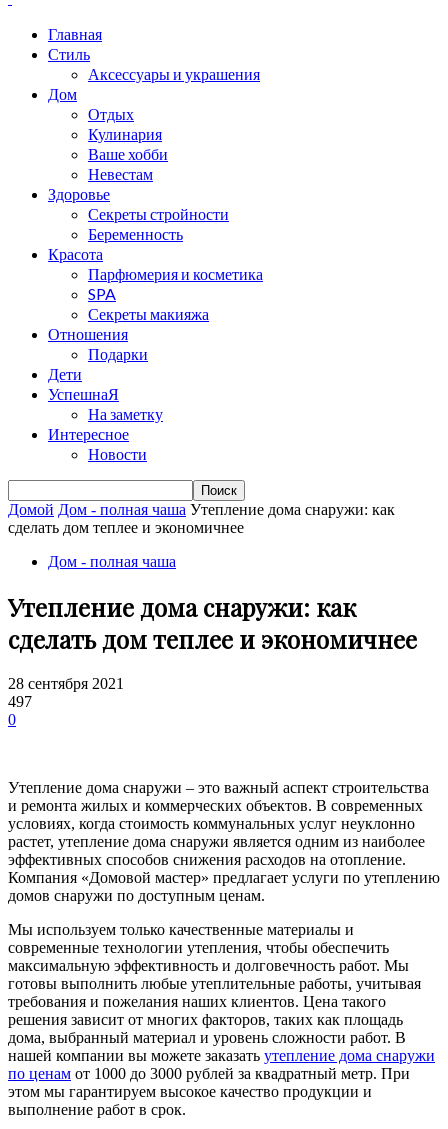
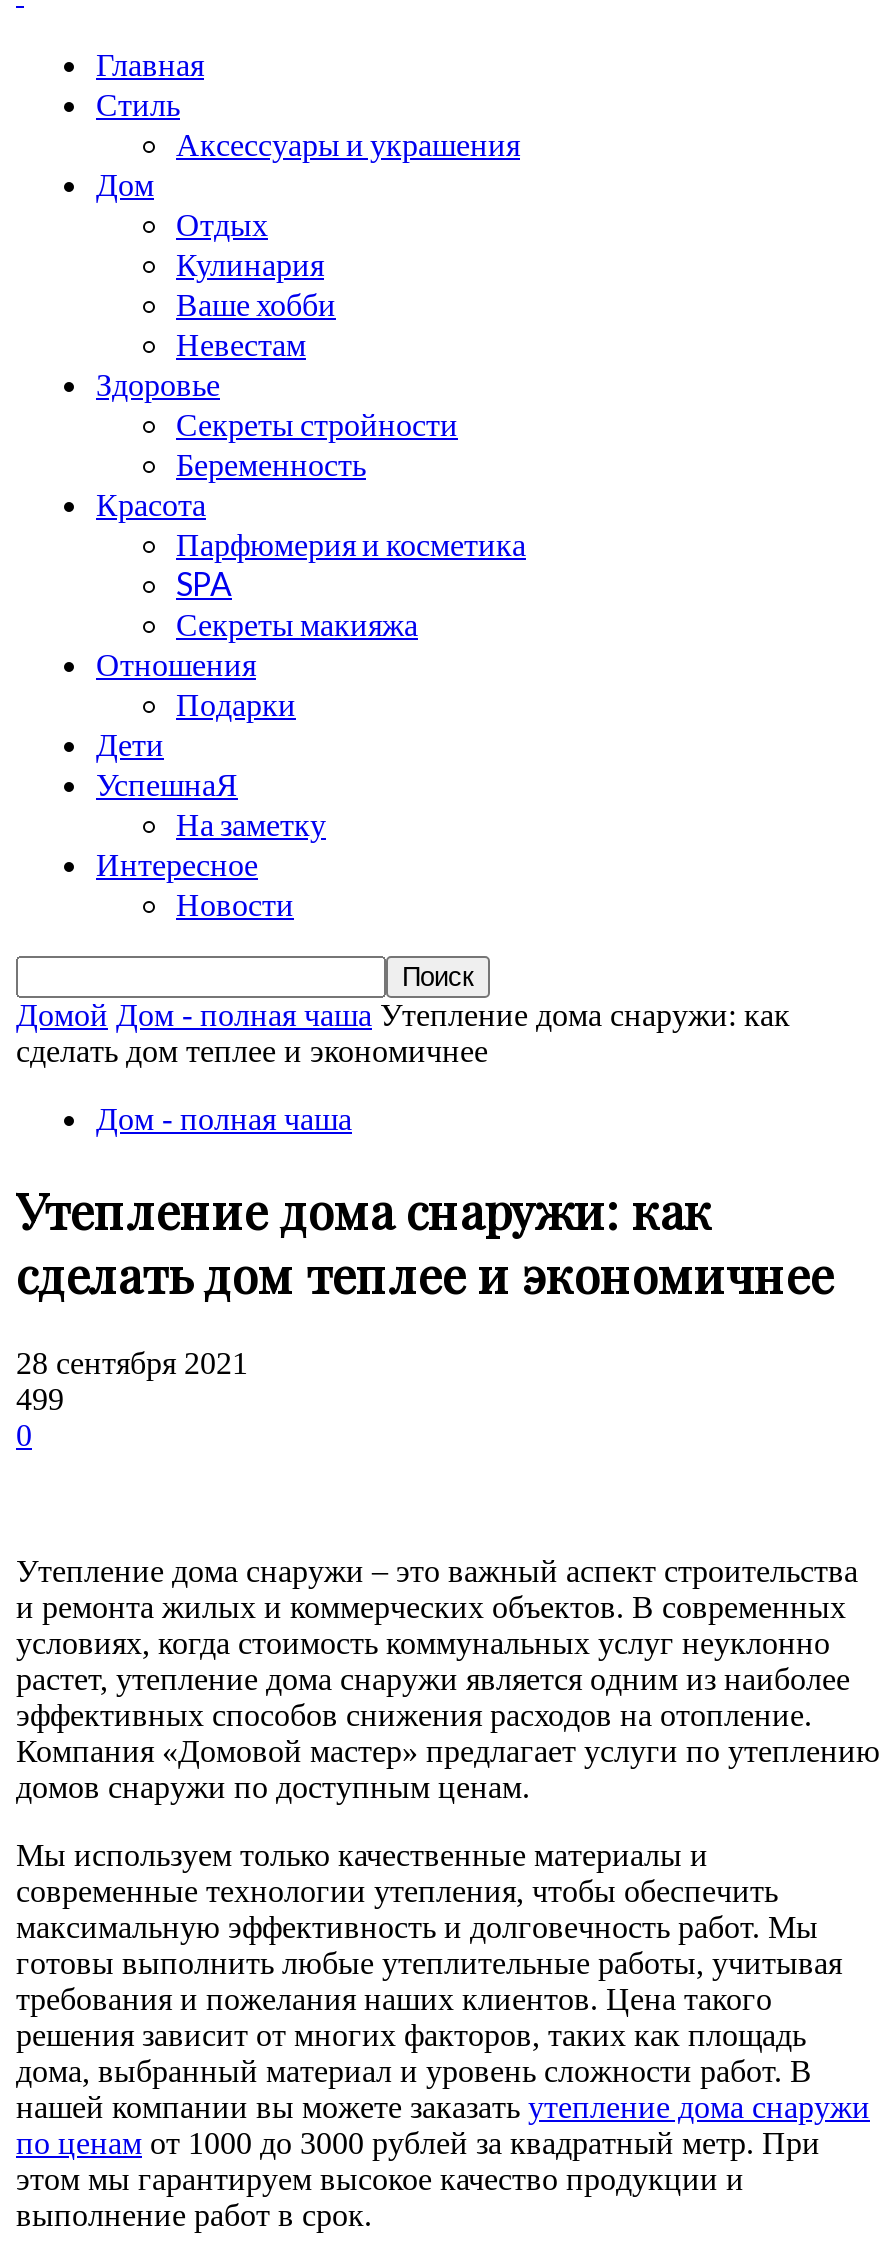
[8,693,32,710] 497 -> [16,1382,64,1416] 499

